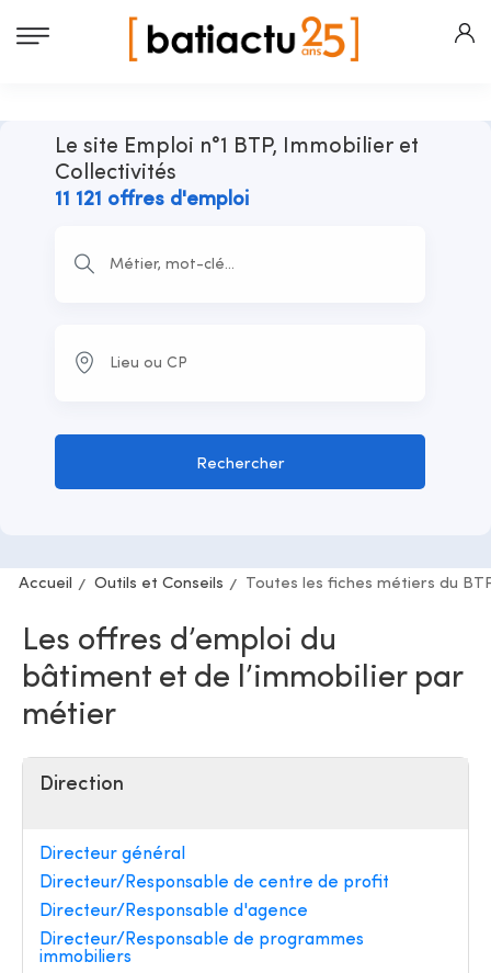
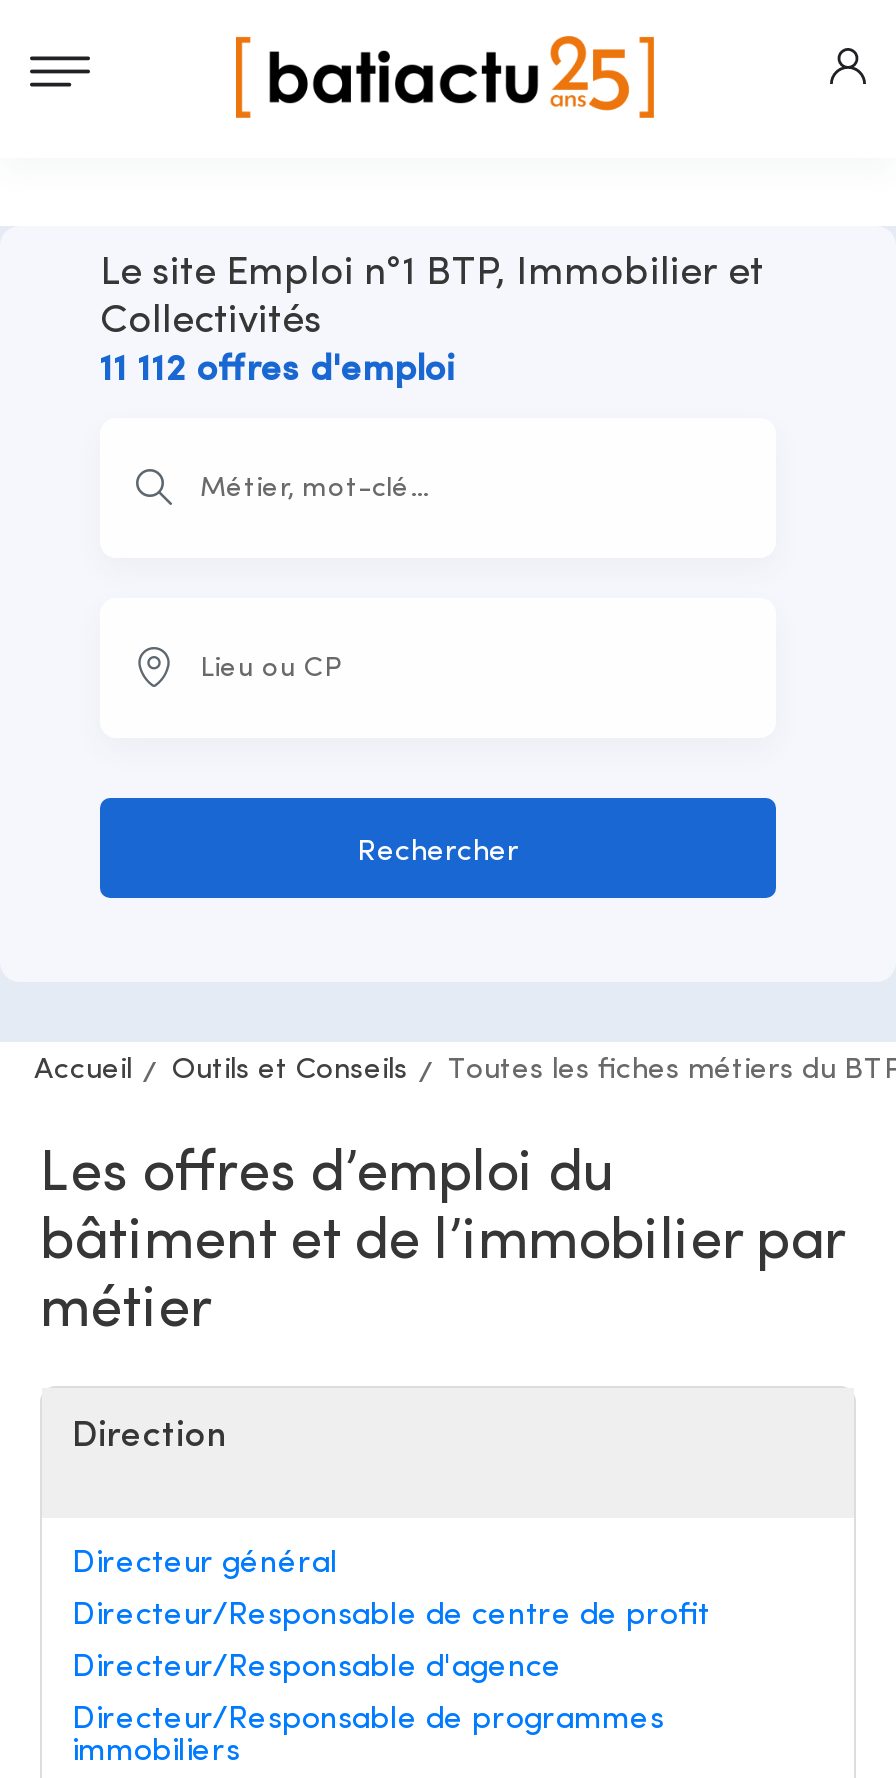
[55,190,249,211] 11 121 offres d'emploi -> [100,352,454,390] 11 112 offres d'emploi

